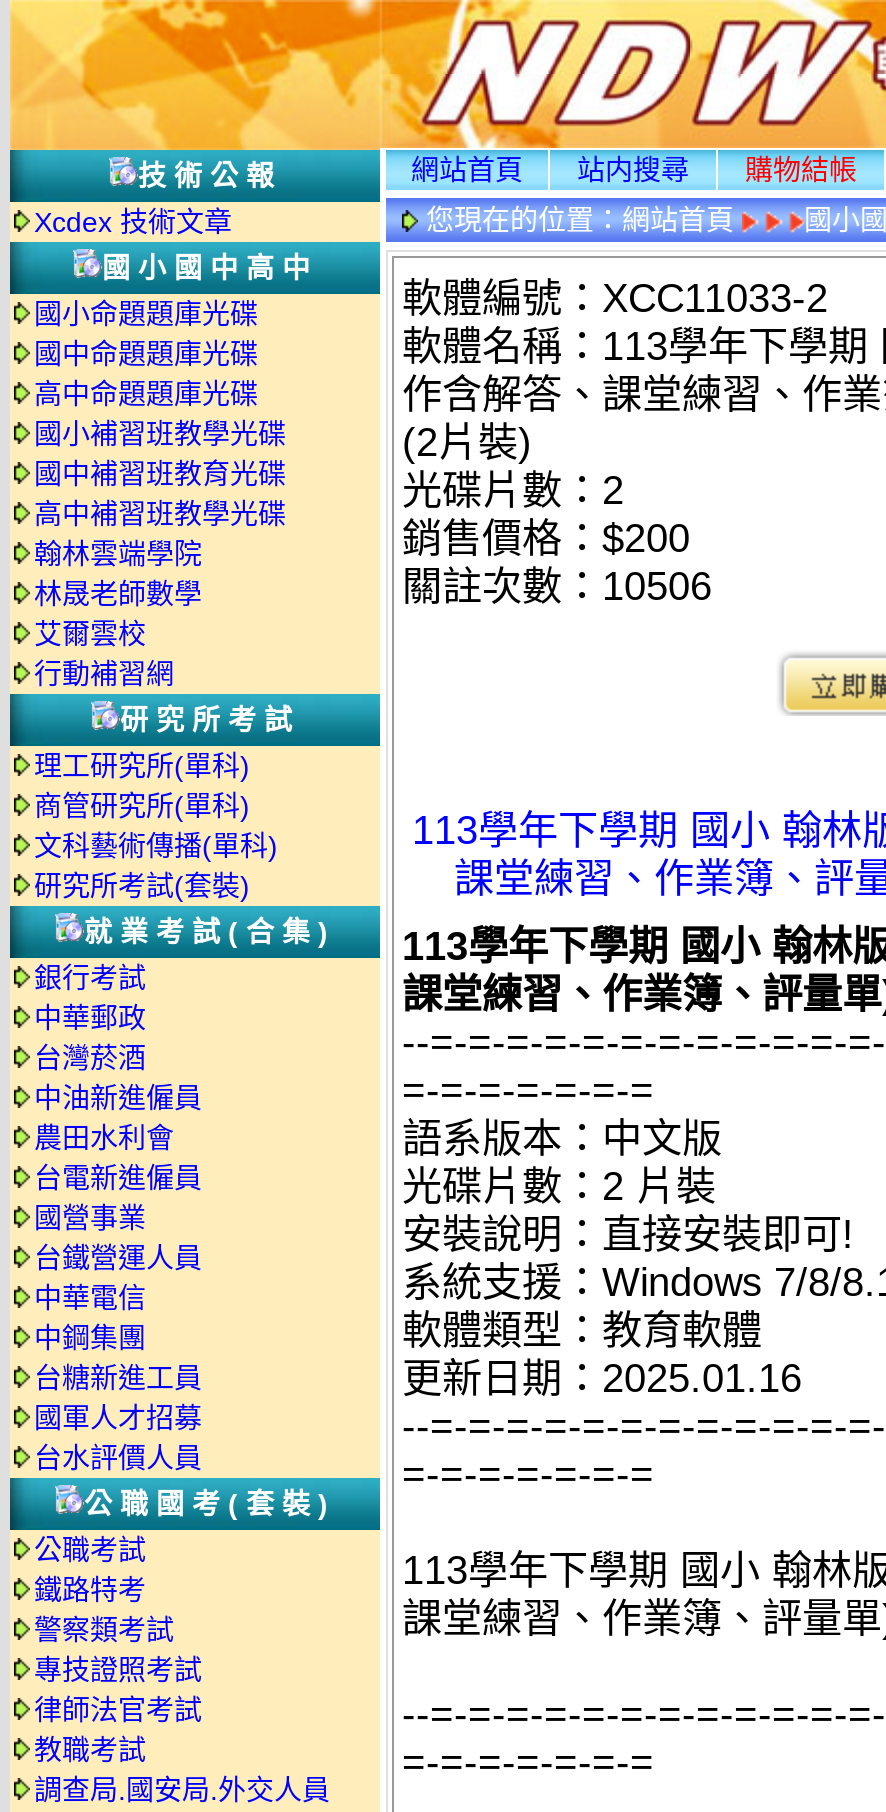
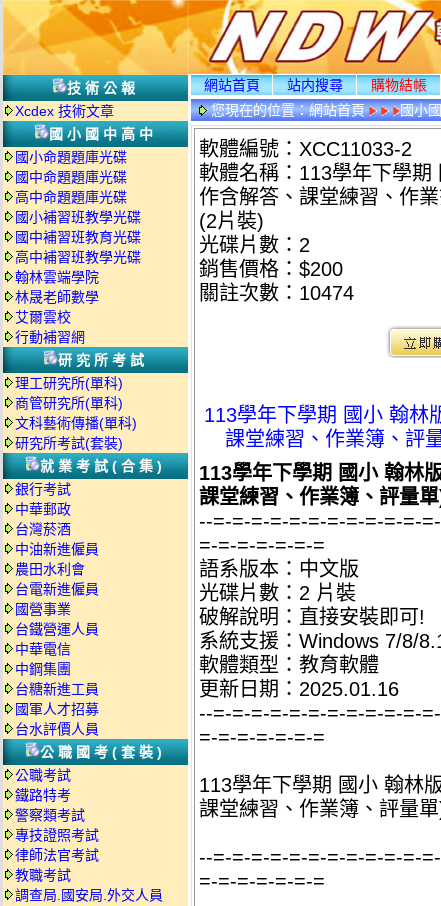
[402,564,712,608] 關註次數：10506 -> [199,282,354,304] 關註次數：10474
[402,1212,854,1256] 安裝說明：直接安裝即可! -> [199,606,425,628] 破解說明：直接安裝即可!

